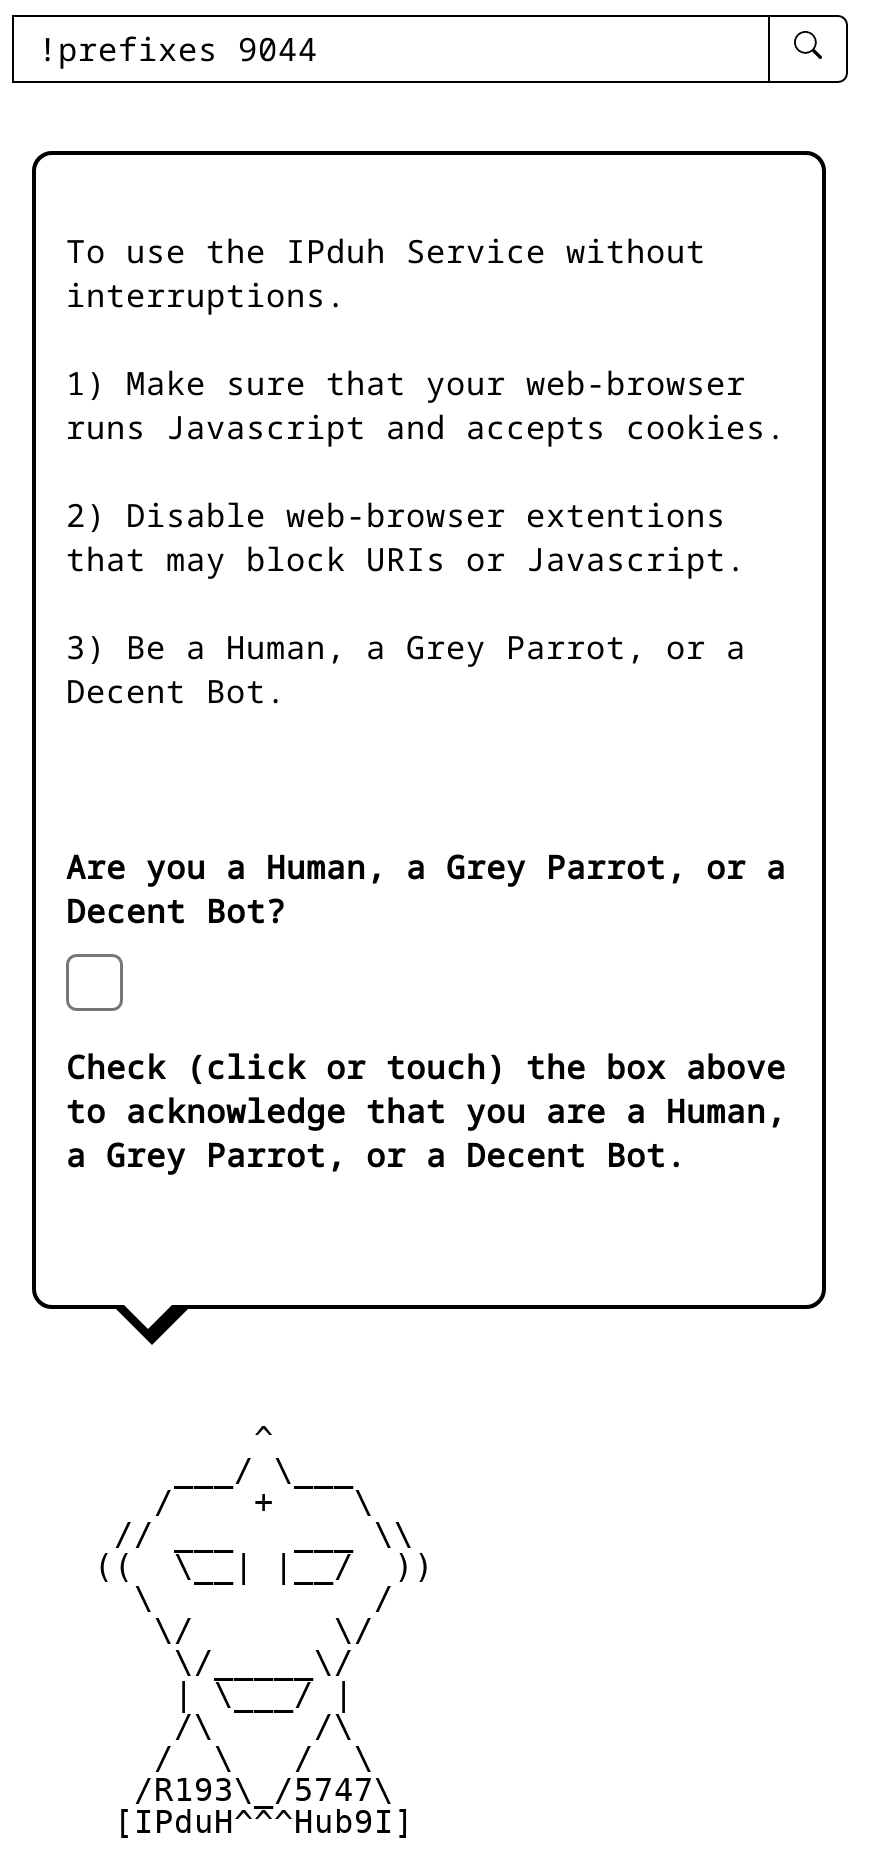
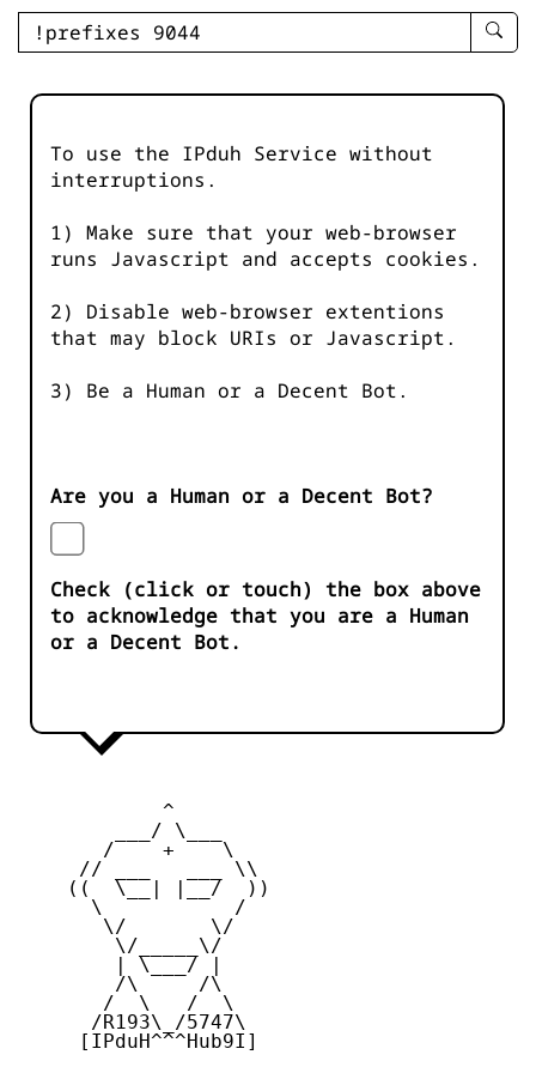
[66,625,746,713] 3) Be a Human, a Grey Parrot, or a | Decent Bot. -> [50,377,409,404] 3) Be a Human or a Decent Bot.
[66,845,786,933] Are you a Human, a Grey Parrot, or a | Decent Bot? -> [50,483,433,509] Are you a Human or a Decent Bot?
[66,1089,786,1177] to acknowledge that you are a Human, | a Grey Parrot, or a Decent Bot. -> [50,603,469,655] to acknowledge that you are a Human | or a Decent Bot.

